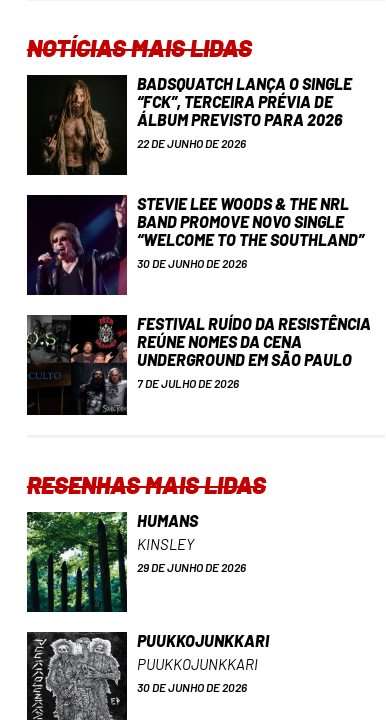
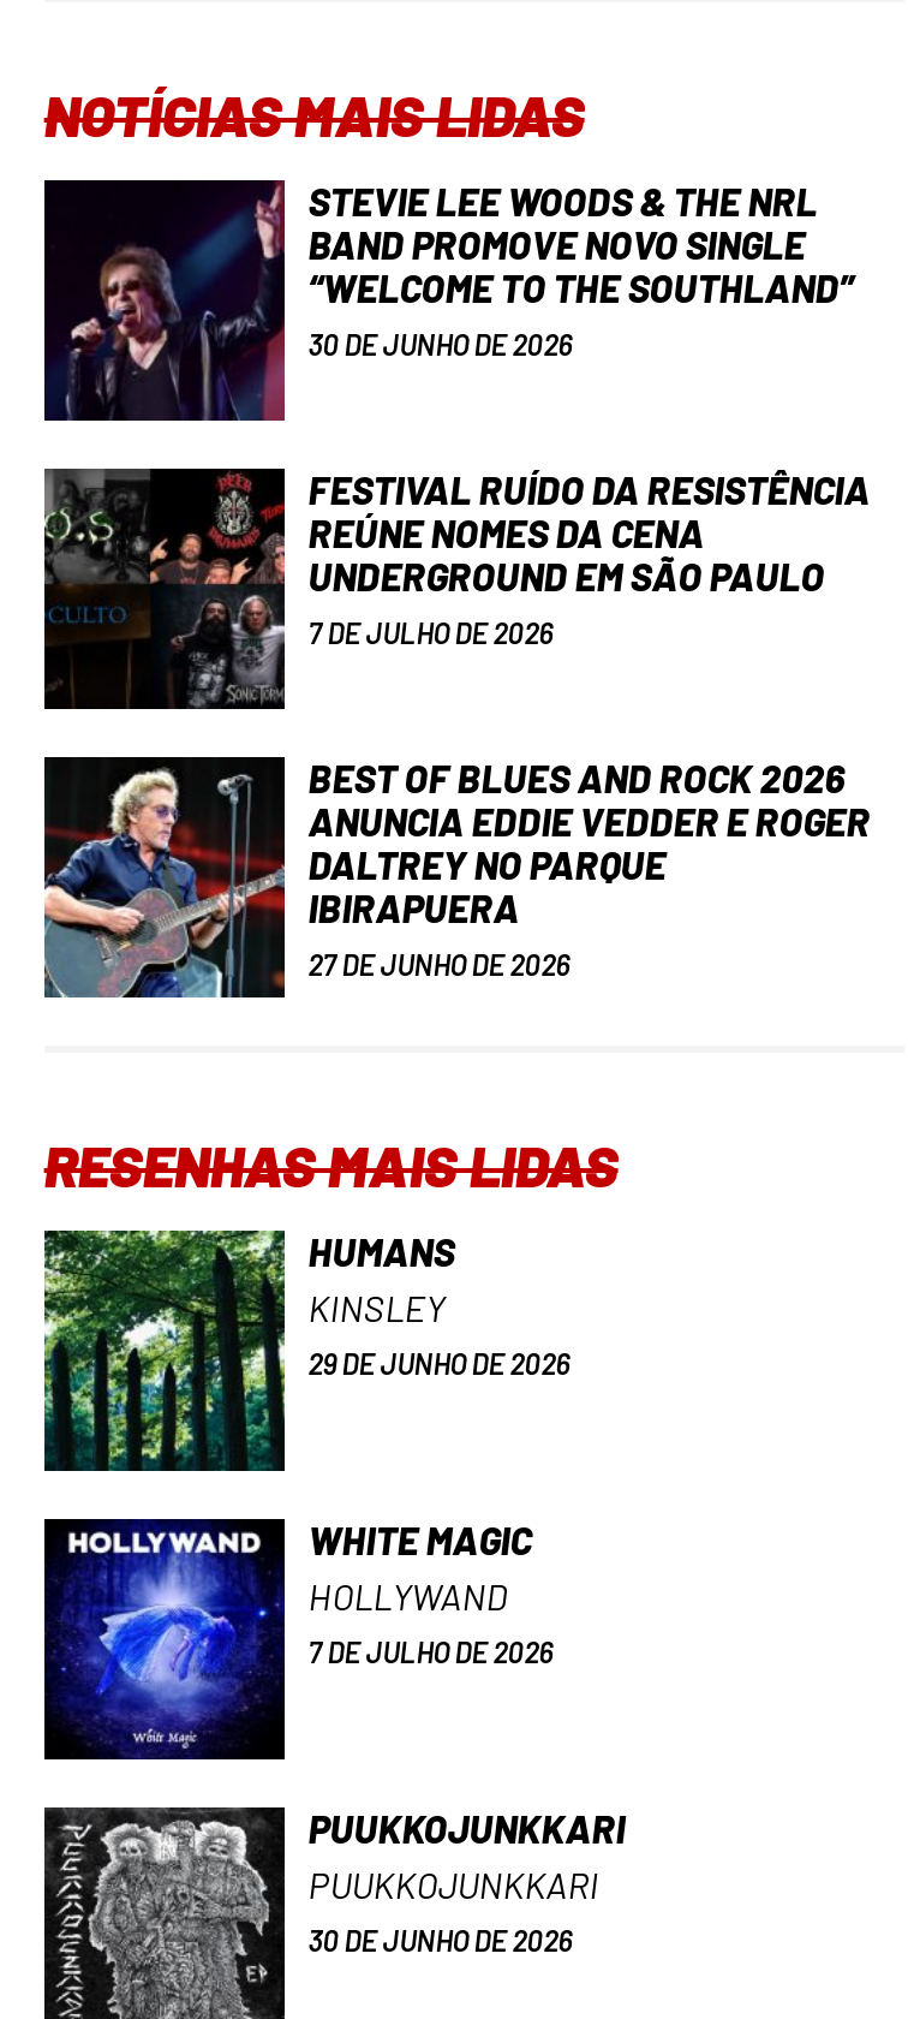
[27,74,352,176] [image] | BADSQUATCH LANÇA O SINGLE | “FCK”, TERCEIRA PRÉVIA DE | ÁLBUM PREVISTO PARA 2026 | 22 DE JUNHO DE 2026 -> none
moved [27,194,371,390] -> [44,179,870,650]: [image] | STEVIE LEE WOODS & THE NRL | BAND PROMOVE NOVO SINGLE | ... | UNDERGROUND EM SÃO PAULO | 7 DE JULHO DE 2026
none -> [42,756,870,1000] [image] | BEST OF BLUES AND ROCK 2026 | ANUNCIA EDDIE VEDDER E ROGER | DALTREY NO PARQUE | IBIRAPUERA | 27 DE JUNHO DE 2026
none -> [47,1518,553,1759] [image] | WHITE MAGIC | HOLLYWAND | 7 DE JULHO DE 2026

